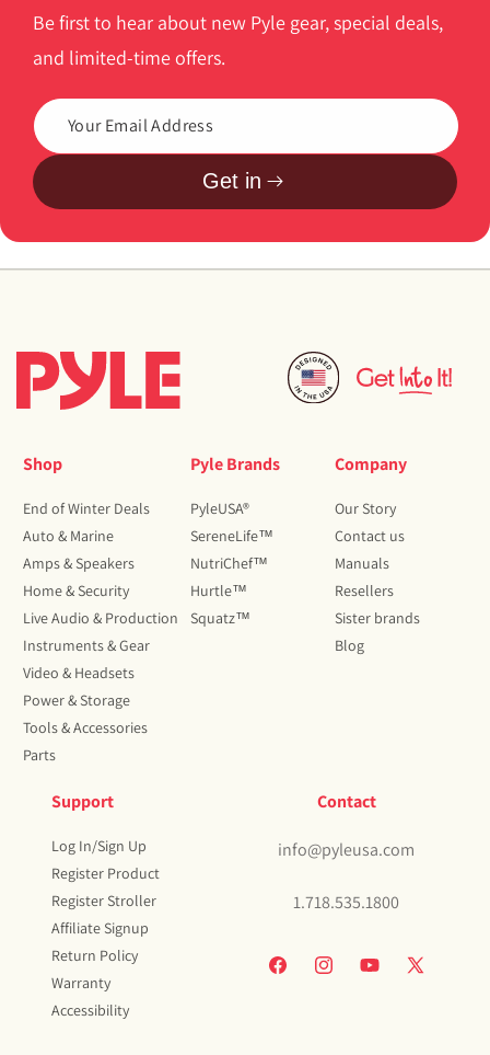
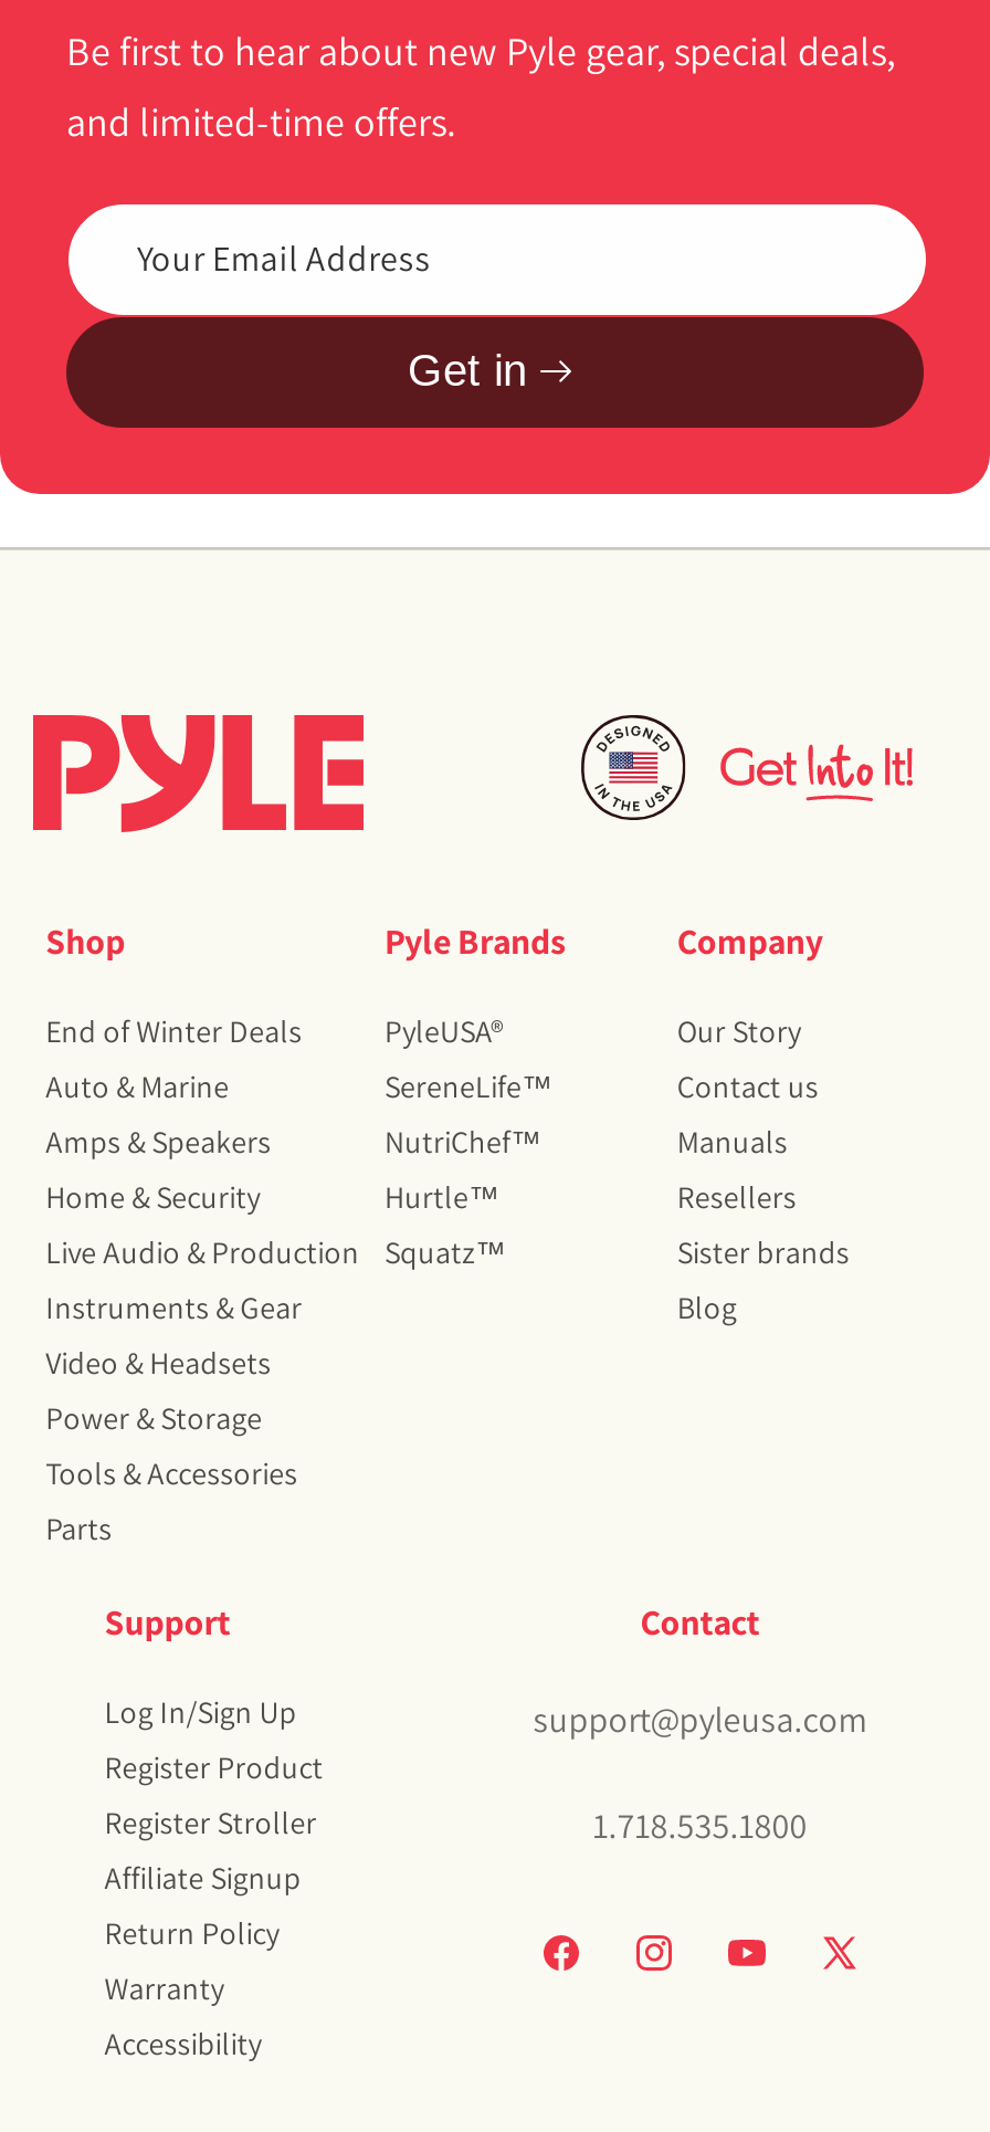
[278,838,415,861] info@pyleusa.com -> [533,1697,867,1743] support@pyleusa.com

